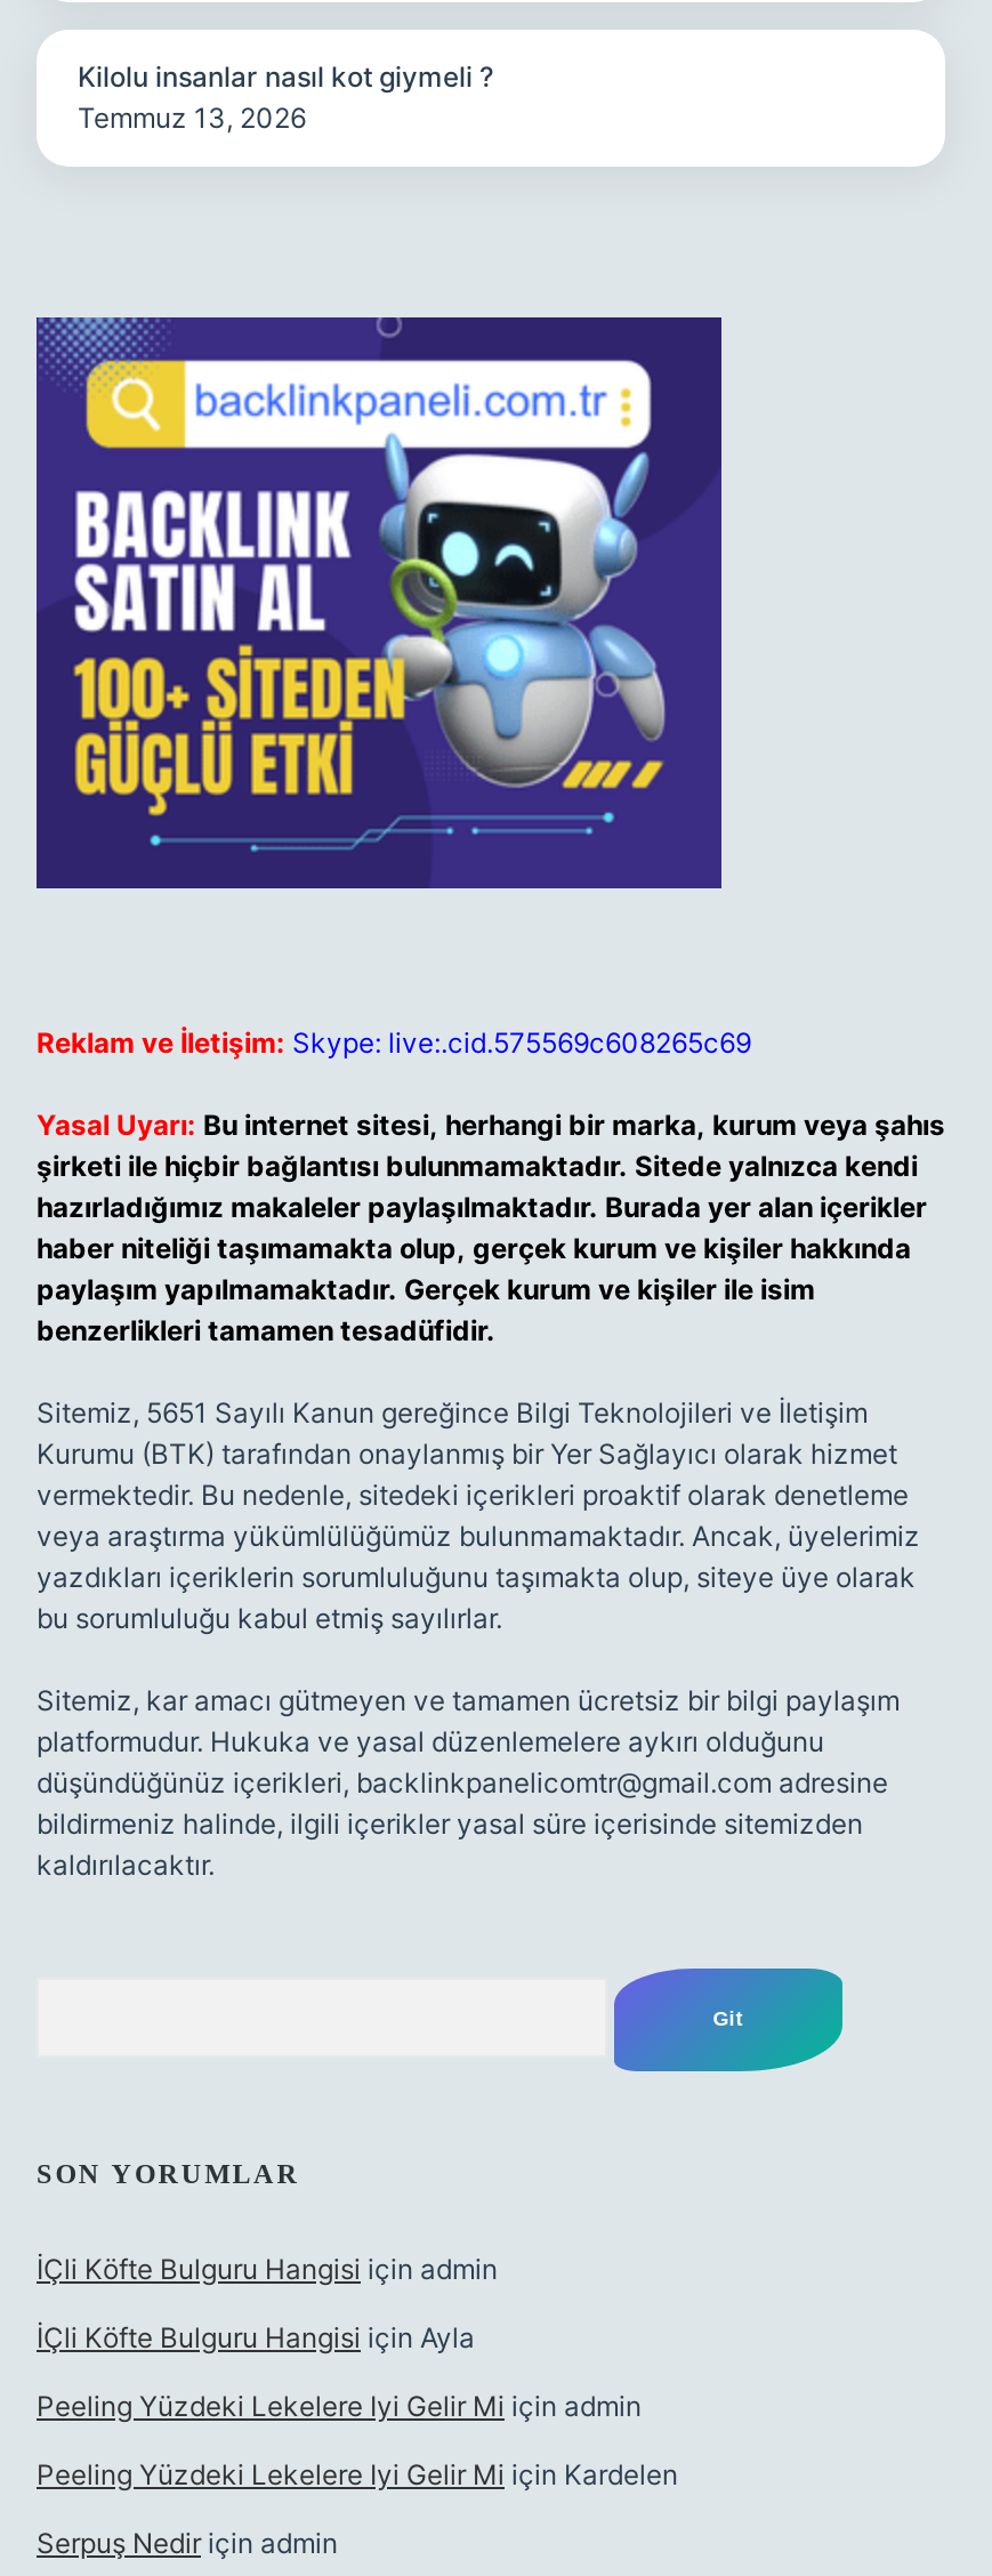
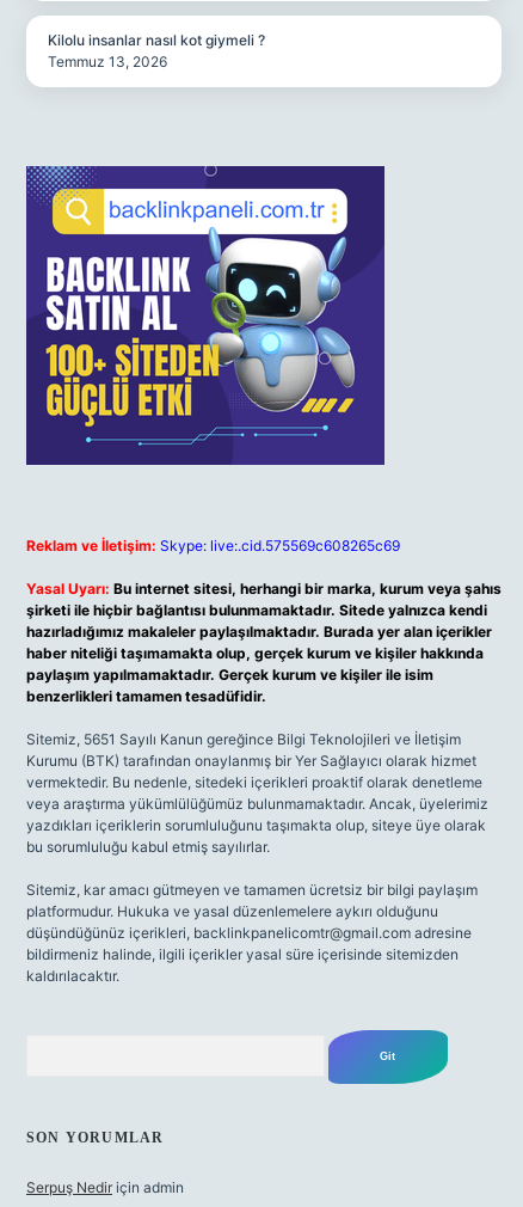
[37,2252,678,2492] İÇli Köfte Bulguru Hangisi için admin | İÇli Köfte Bulguru Hangisi için Ayla | Peeling Yüzdeki Lekelere Iyi Gelir Mi için admin | Peeling Yüzdeki Lekelere Iyi Gelir Mi için Kardelen -> none

